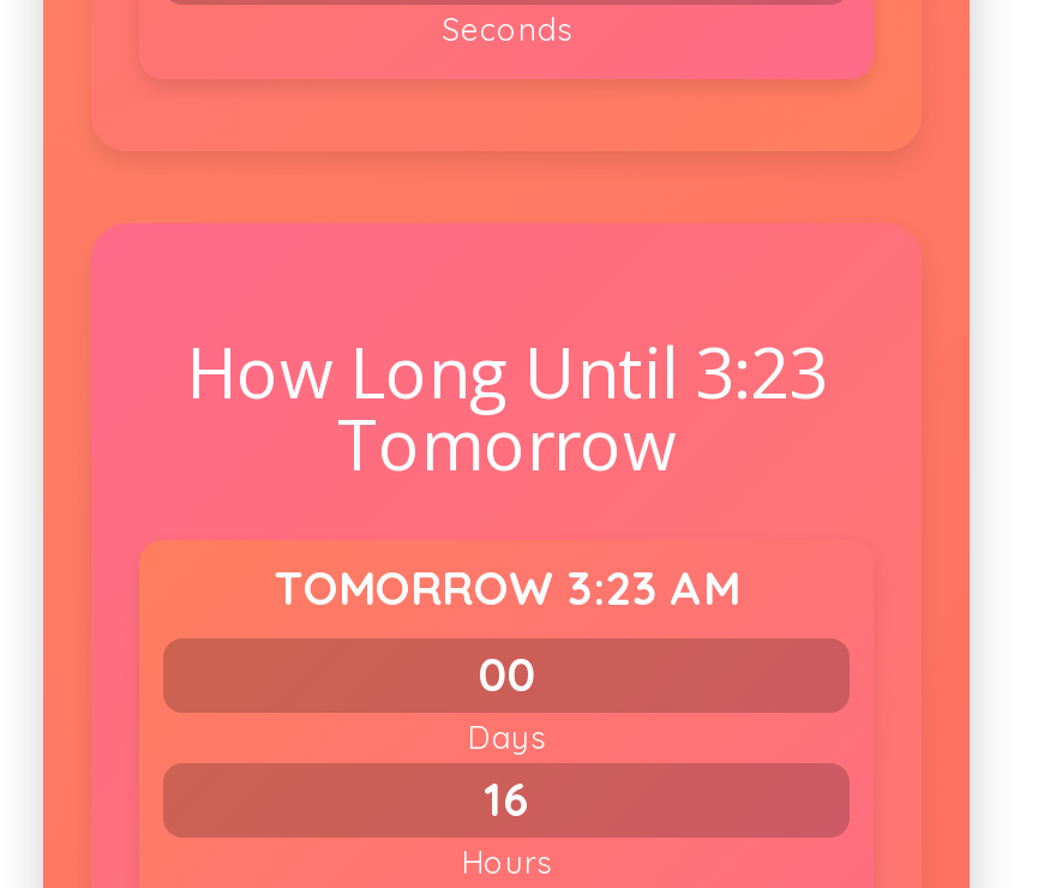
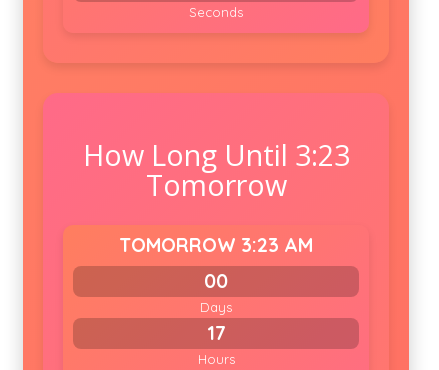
[484,770,529,828] 16 -> [206,321,225,345] 17

